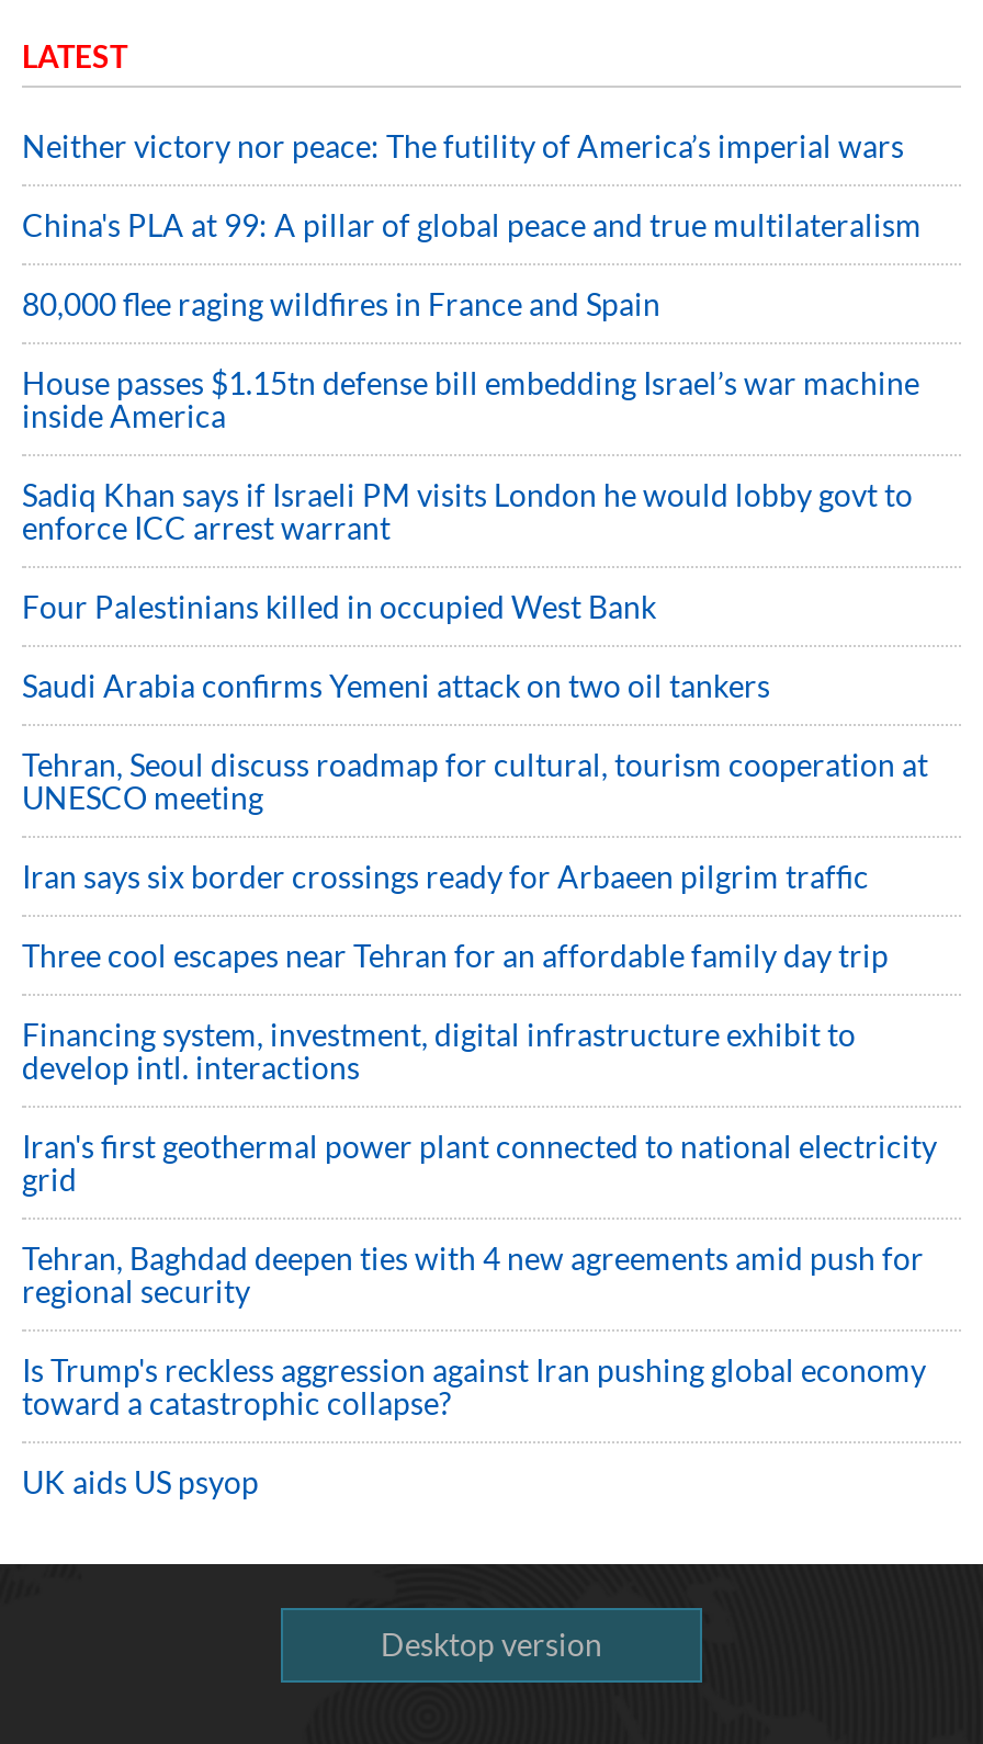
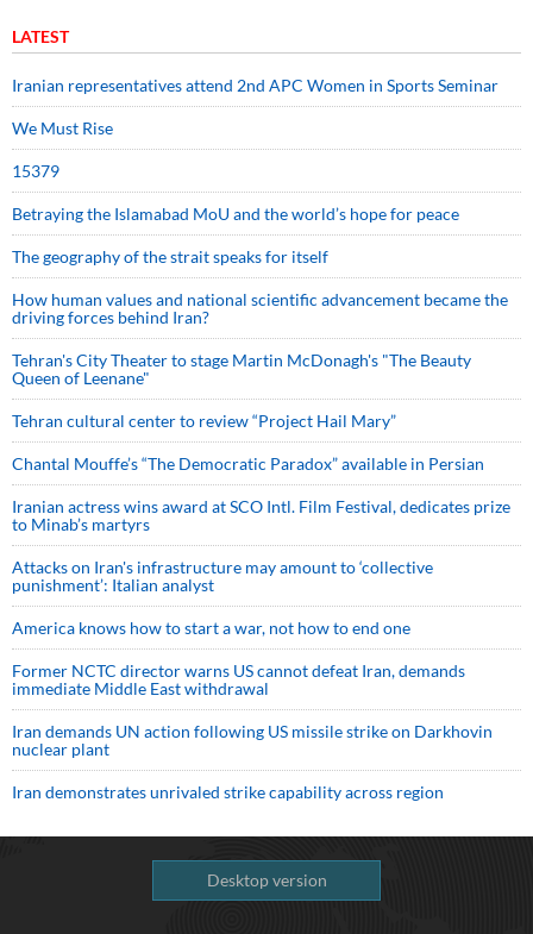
[22,128,904,166] Neither victory nor peace: The futility of America’s imperial wars -> [12,76,498,96] Iranian representatives attend 2nd APC Women in Sports Seminar
[22,207,922,245] China's PLA at 99: A pillar of global peace and true multilateralism -> [12,118,113,139] We Must Rise
[22,286,660,324] 80,000 flee raging wildfires in France and Spain -> [12,161,59,181] 15379
[22,365,919,435] House passes $1.15tn defense bill embedding Israel’s war machine | inside America -> [12,204,459,224] Betraying the Islamabad MoU and the world’s hope for peace
[22,477,913,547] Sadiq Khan says if Israeli PM visits London he would lobby govt to | enforce ICC arrest warrant -> [12,247,328,267] The geography of the strait speaks for itself
[22,589,656,626] Four Palestinians killed in occupied West Bank -> [12,290,508,328] How human values and national scientific advancement became the | driving forces behind Iran?
[22,668,770,705] Saudi Arabia confirms Yemeni attack on two oil tankers -> [12,350,471,388] Tehran's City Theater to stage Martin McDonagh's "The Beauty | Queen of Leenane"
[22,747,928,817] Tehran, Seoul discuss roadmap for cultural, tourism cooperation at | UNESCO meeting -> [12,411,396,431] Tehran cultural center to review “Project Hail Mary”
[22,859,869,896] Iran says six border crossings ready for Arbaeen pilgrim traffic -> [12,454,484,474] Chantal Mouffe’s “The Democratic Paradox” available in Persian
[22,938,889,975] Three cool escapes near Tehran for an affordable family day trip -> [12,497,510,535] Iranian actress wins award at SCO Intl. Film Festival, dedicates prize | to Minab’s martyrs
[22,1017,856,1087] Financing system, investment, digital infrastructure exhibit to | develop intl. interactions -> [12,557,433,595] Attacks on Iran's infrastructure may amount to ‘collective | punishment’: Italian analyst
[22,1129,937,1199] Iran's first geothermal power plant connected to national electricity | grid -> [12,618,410,638] America knows how to start a war, not how to end one
[22,1241,924,1311] Tehran, Baghdad deepen ties with 4 new agreements amid push for | regional security -> [12,661,465,699] Former NCTC director warns US cannot defeat Iran, demands | immediate Middle East withdrawal
[22,1352,926,1423] Is Trump's reckless aggression against Iran pushing global economy | toward a catastrophic collapse? -> [12,722,493,760] Iran demands UN action following US missile strike on Darkhovin | nuclear plant
[22,1464,259,1502] UK aids US psyop -> [12,782,444,803] Iran demonstrates unrivaled strike capability across region

